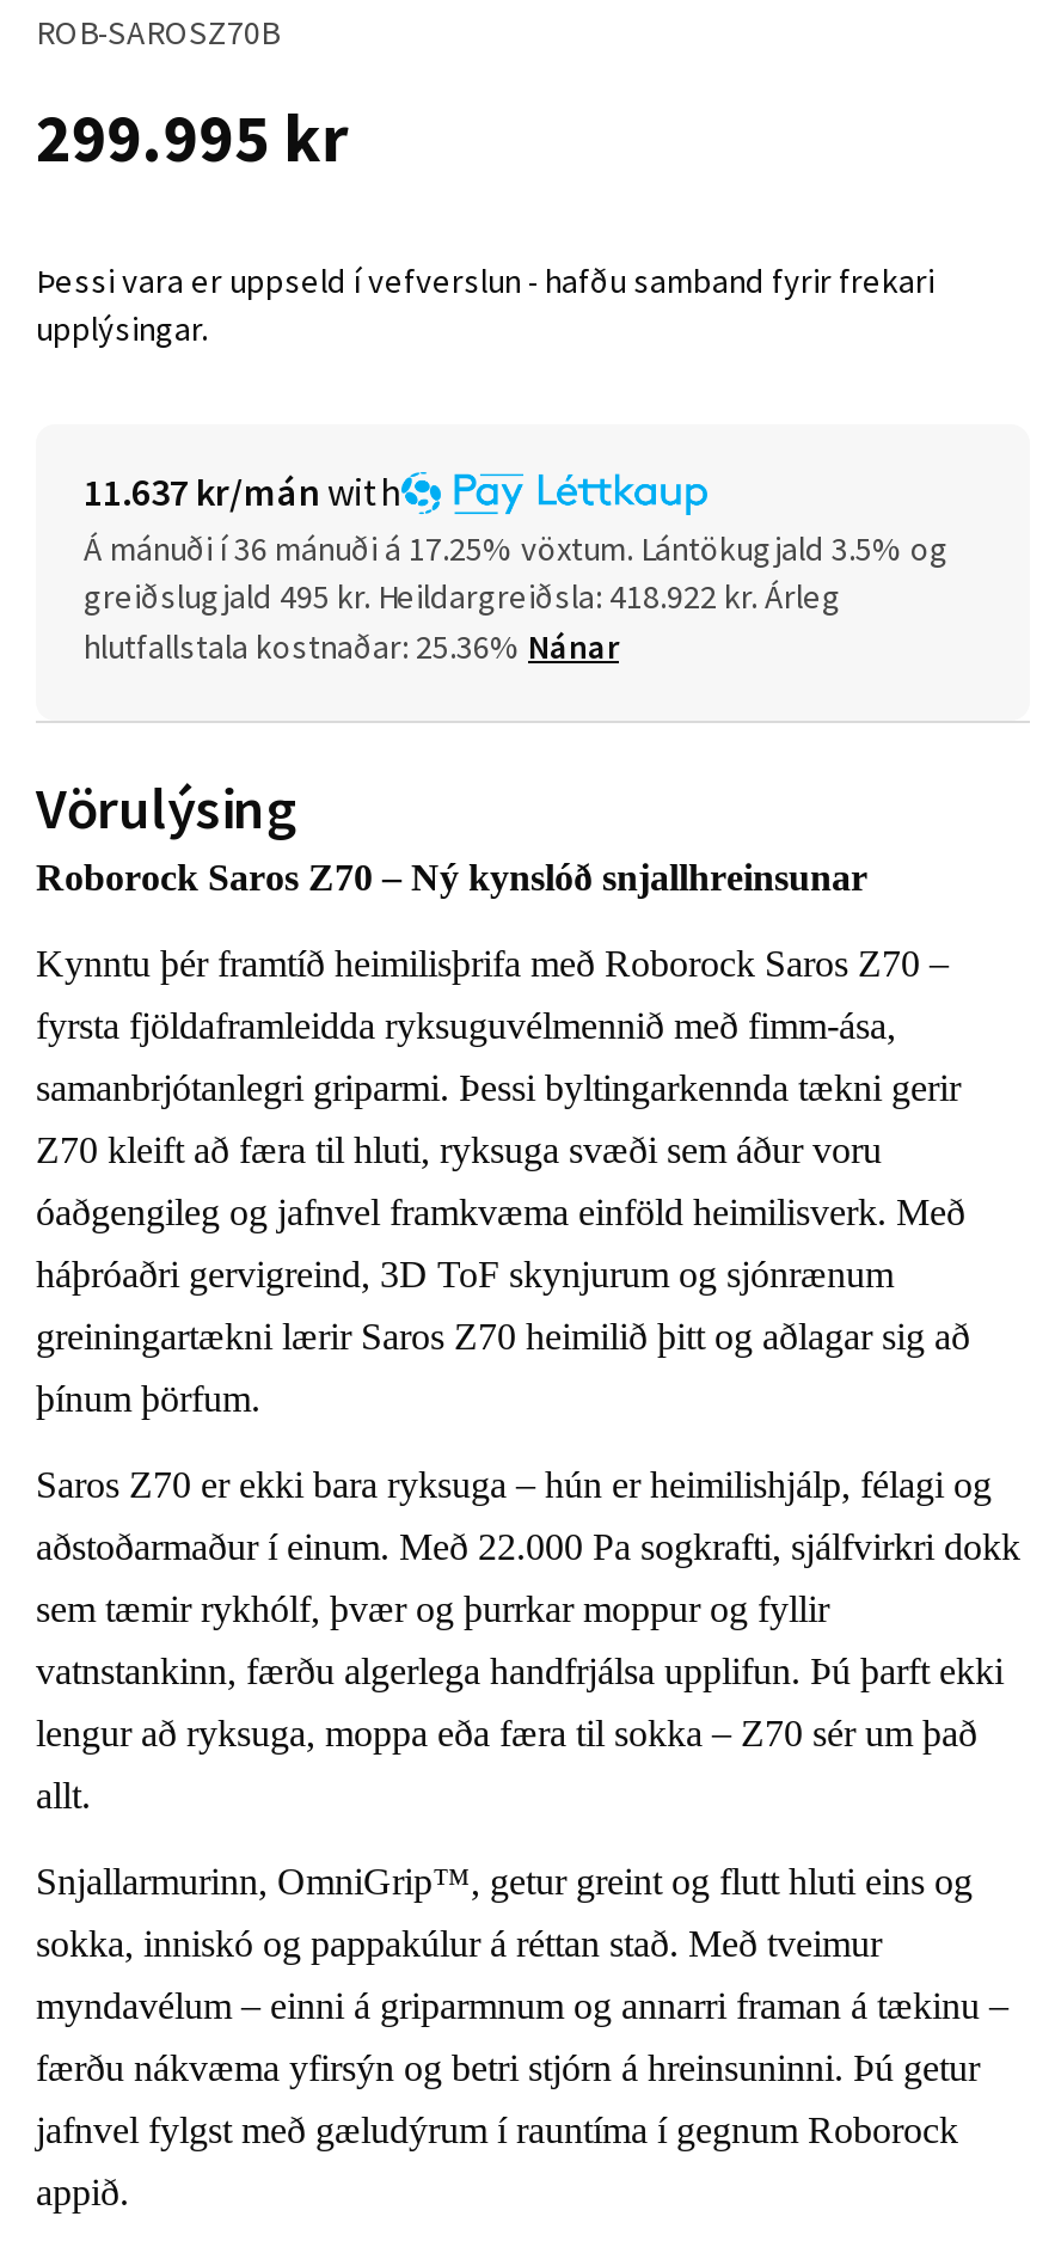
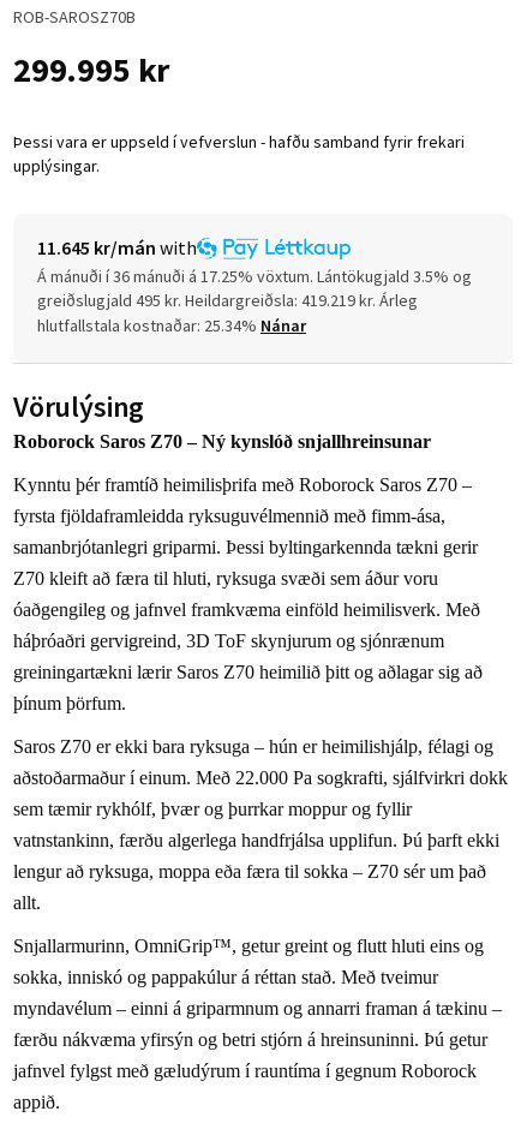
[84,467,401,515] 11.637 kr/mán with -> [37,235,197,259] 11.645 kr/mán with
[84,576,841,619] greiðslugjald 495 kr. Heildargreiðsla: 418.922 kr. Árleg -> [37,290,418,312] greiðslugjald 495 kr. Heildargreiðsla: 419.219 kr. Árleg
[84,626,619,669] hlutfallstala kostnaðar: 25.36% Nánar -> [37,315,306,337] hlutfallstala kostnaðar: 25.34% Nánar

